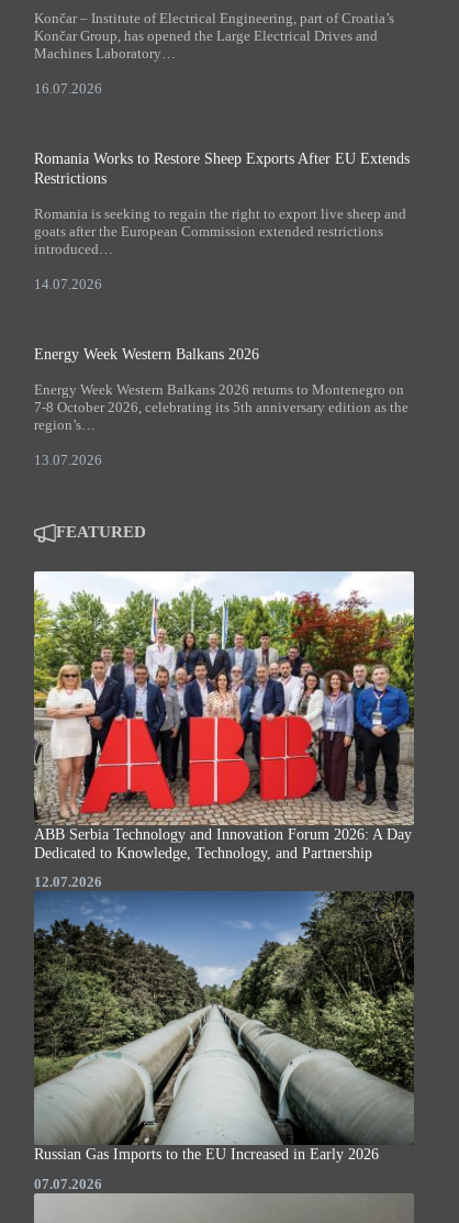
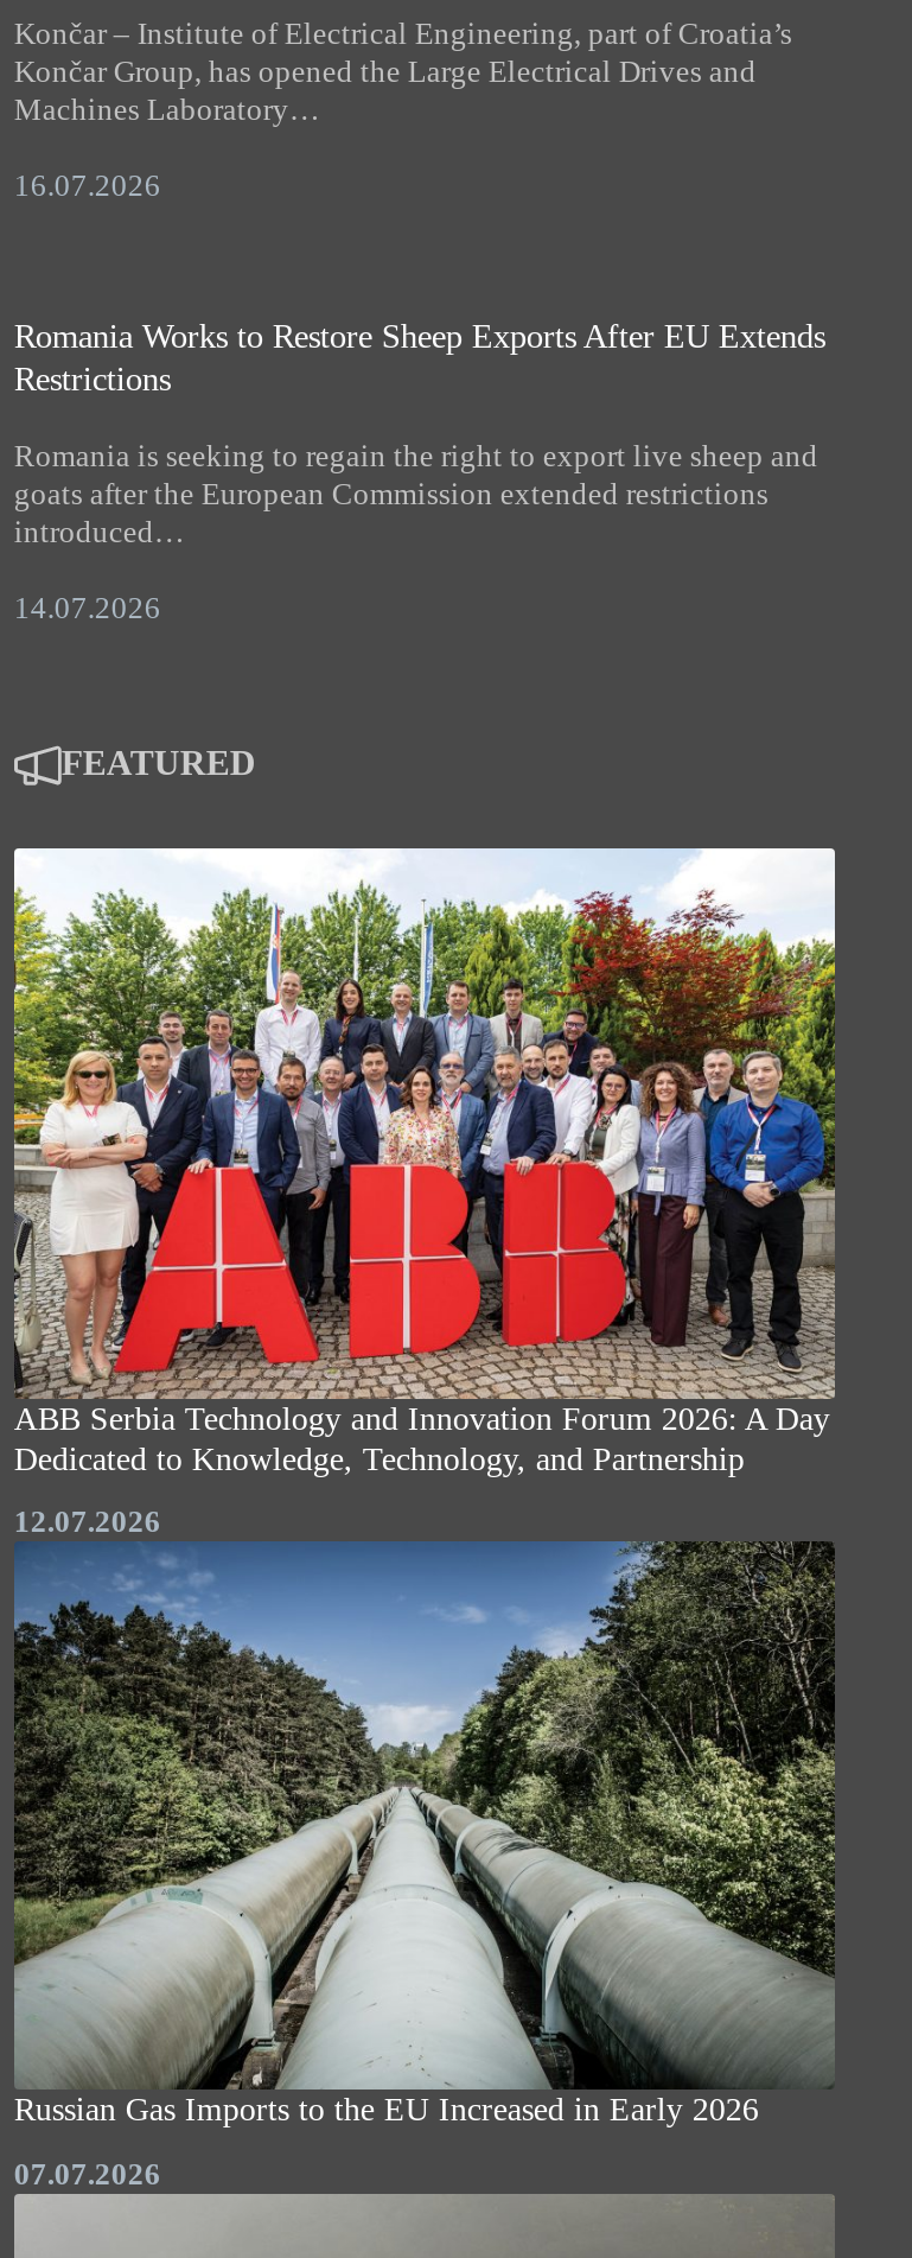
[34,345,408,468] Energy Week Western Balkans 2026 | Energy Week Western Balkans 2026 returns to Montenegro on | 7-8 October 2026, celebrating its 5th anniversary edition as the | region’s… | 13.07.2026 -> none

